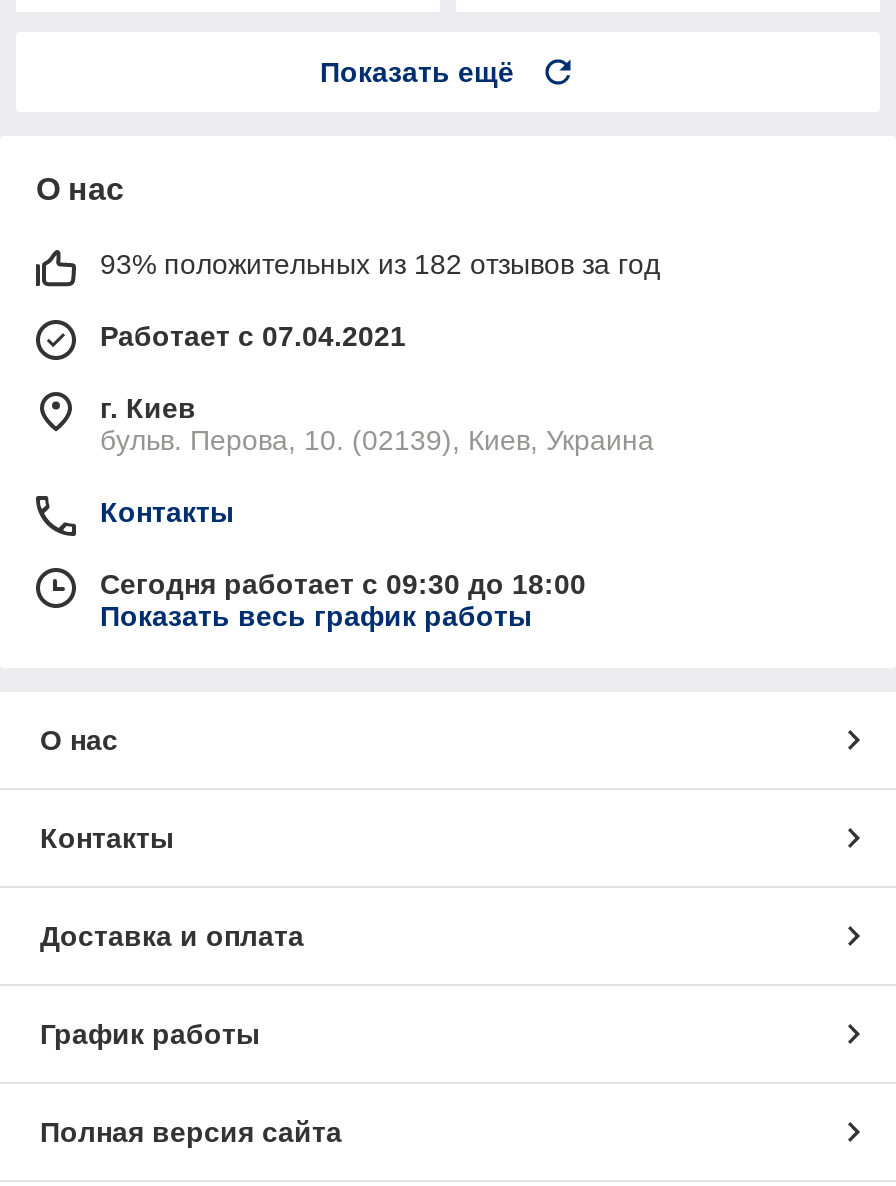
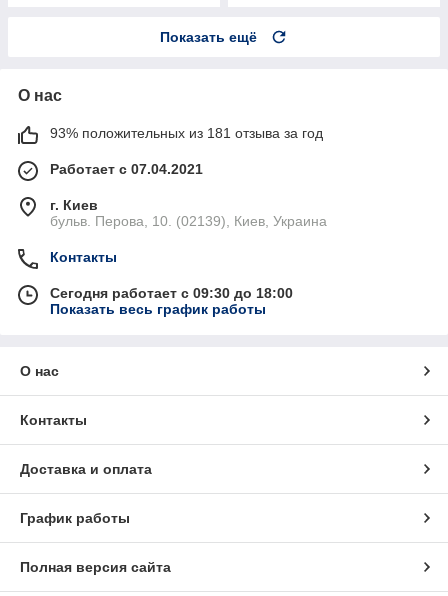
[100,247,660,279] 93% положительных из 182 отзывов за год -> [50,124,323,140] 93% положительных из 181 отзыва за год

